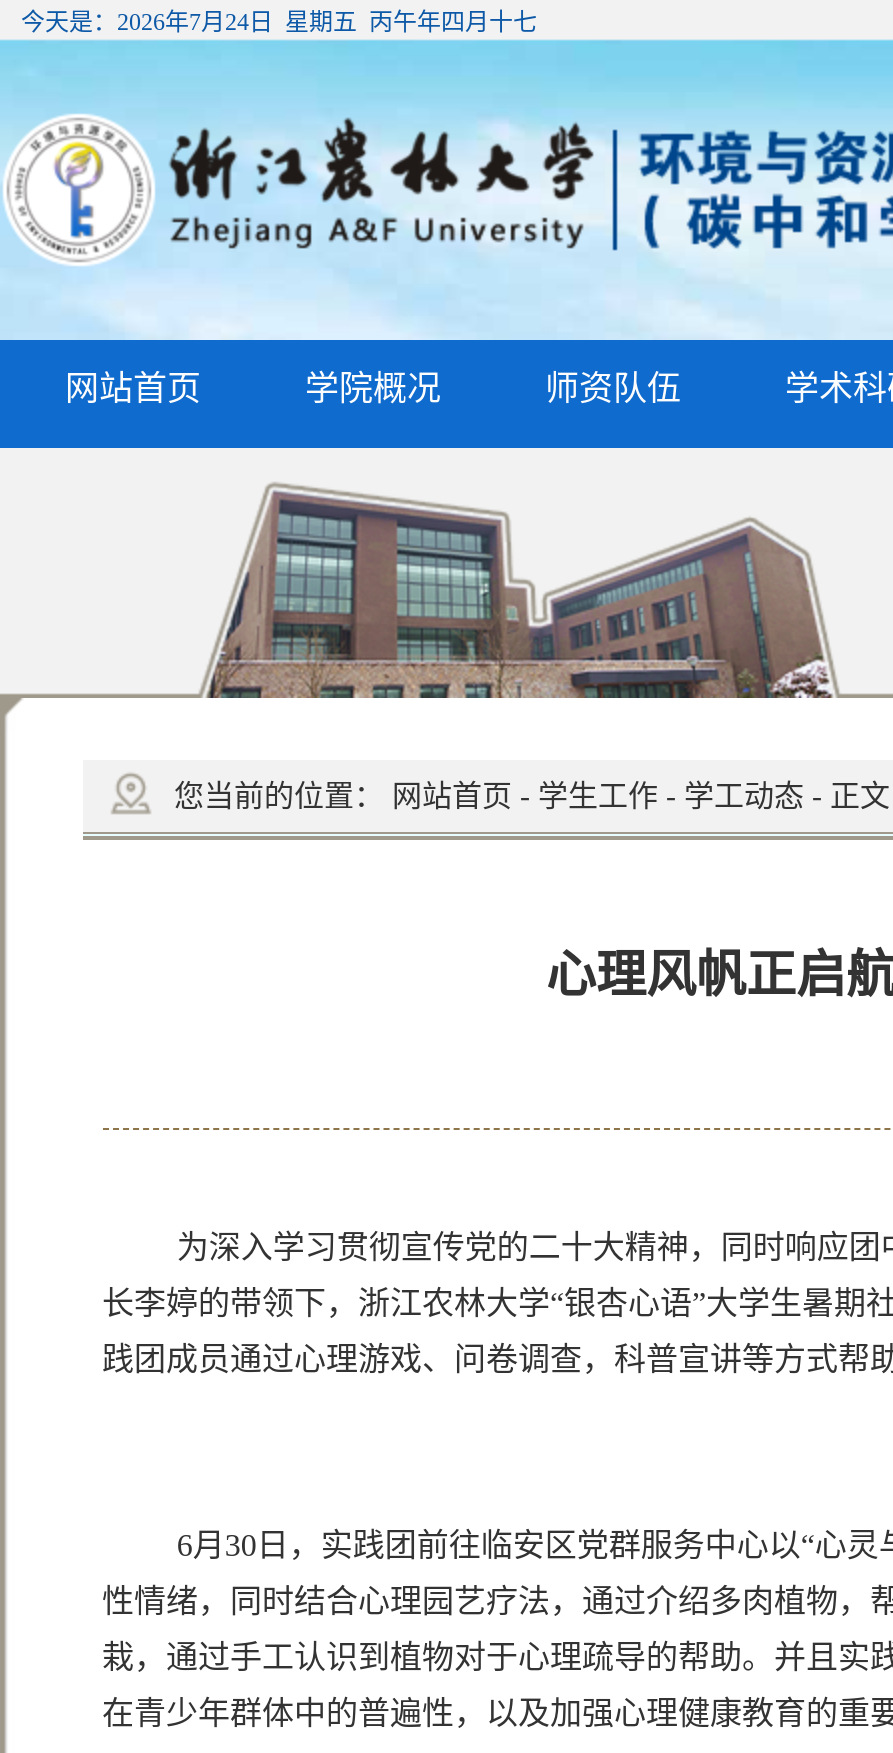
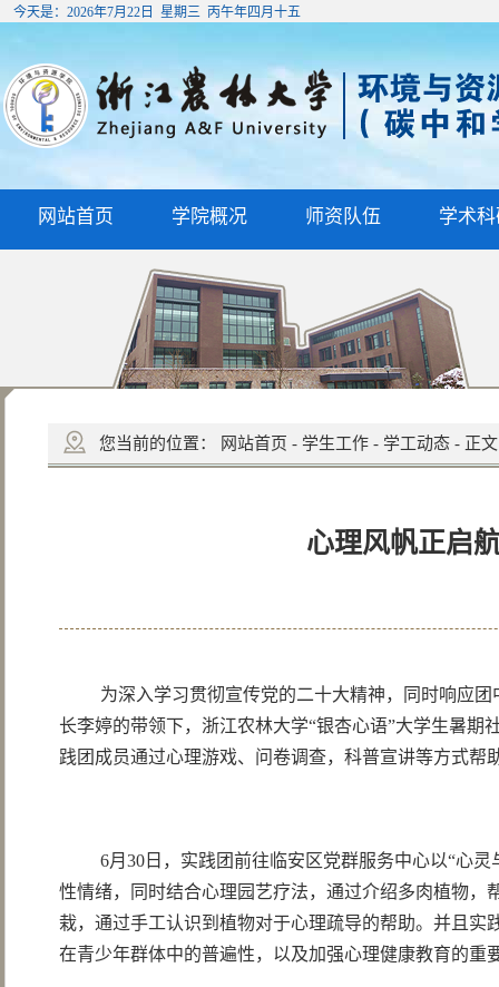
[21,8,537,36] 今天是：2026年7月24日 星期五 丙午年四月十七 -> [13,4,301,20] 今天是：2026年7月22日 星期三 丙午年四月十五

